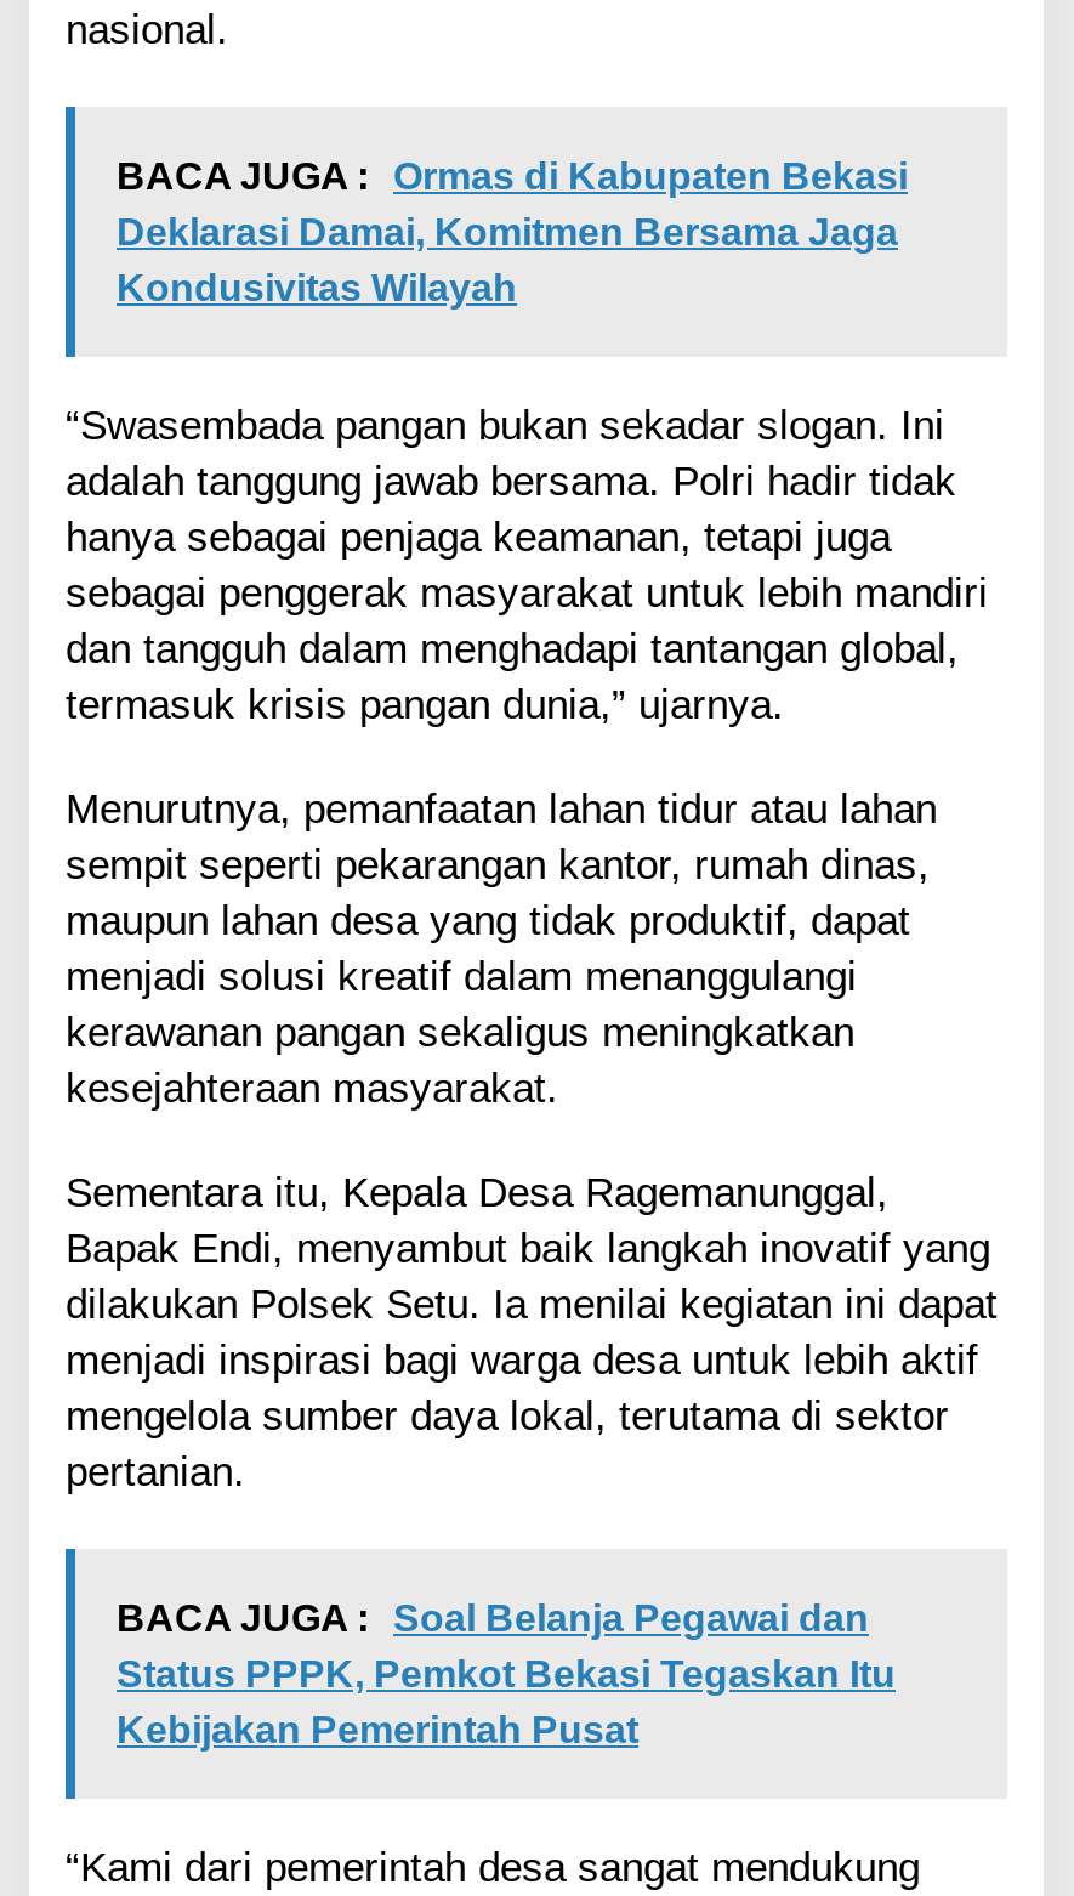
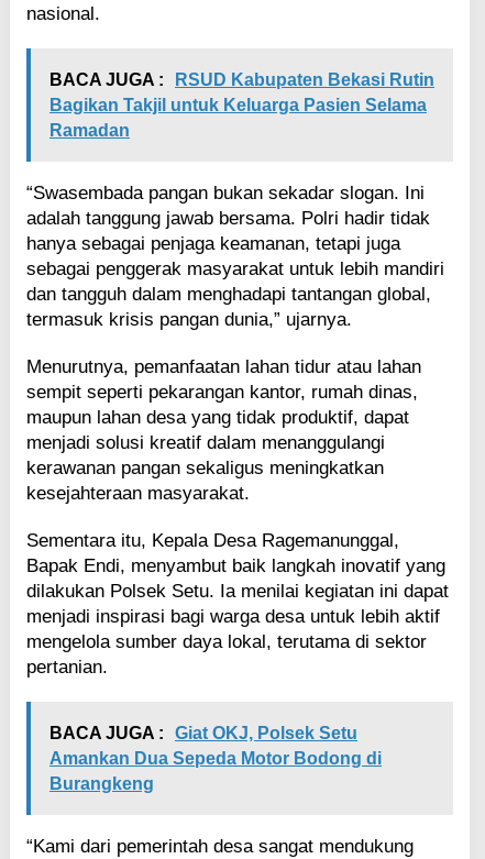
[117,156,908,309] BACA JUGA : Ormas di Kabupaten Bekasi | Deklarasi Damai, Komitmen Bersama Jaga | Kondusivitas Wilayah -> [49,71,434,140] BACA JUGA : RSUD Kabupaten Bekasi Rutin | Bagikan Takjil untuk Keluarga Pasien Selama | Ramadan
[117,1598,896,1751] BACA JUGA : Soal Belanja Pegawai dan | Status PPPK, Pemkot Bekasi Tegaskan Itu | Kebijakan Pemerintah Pusat -> [49,724,382,793] BACA JUGA : Giat OKJ, Polsek Setu | Amankan Dua Sepeda Motor Bodong di | Burangkeng

